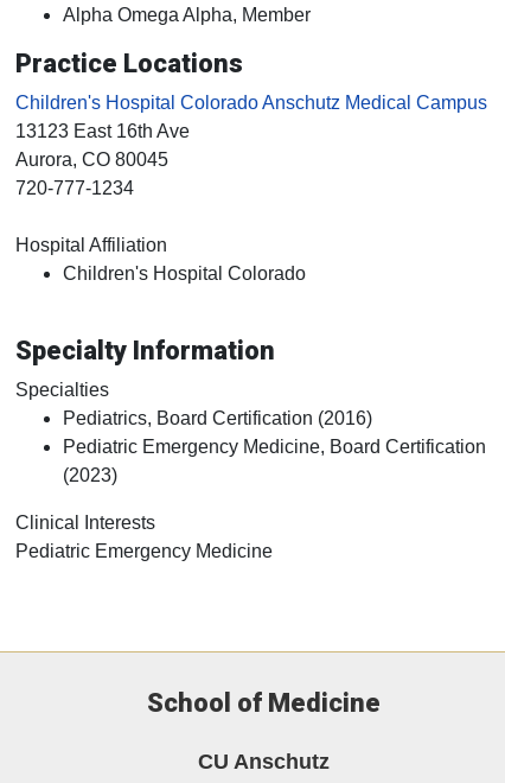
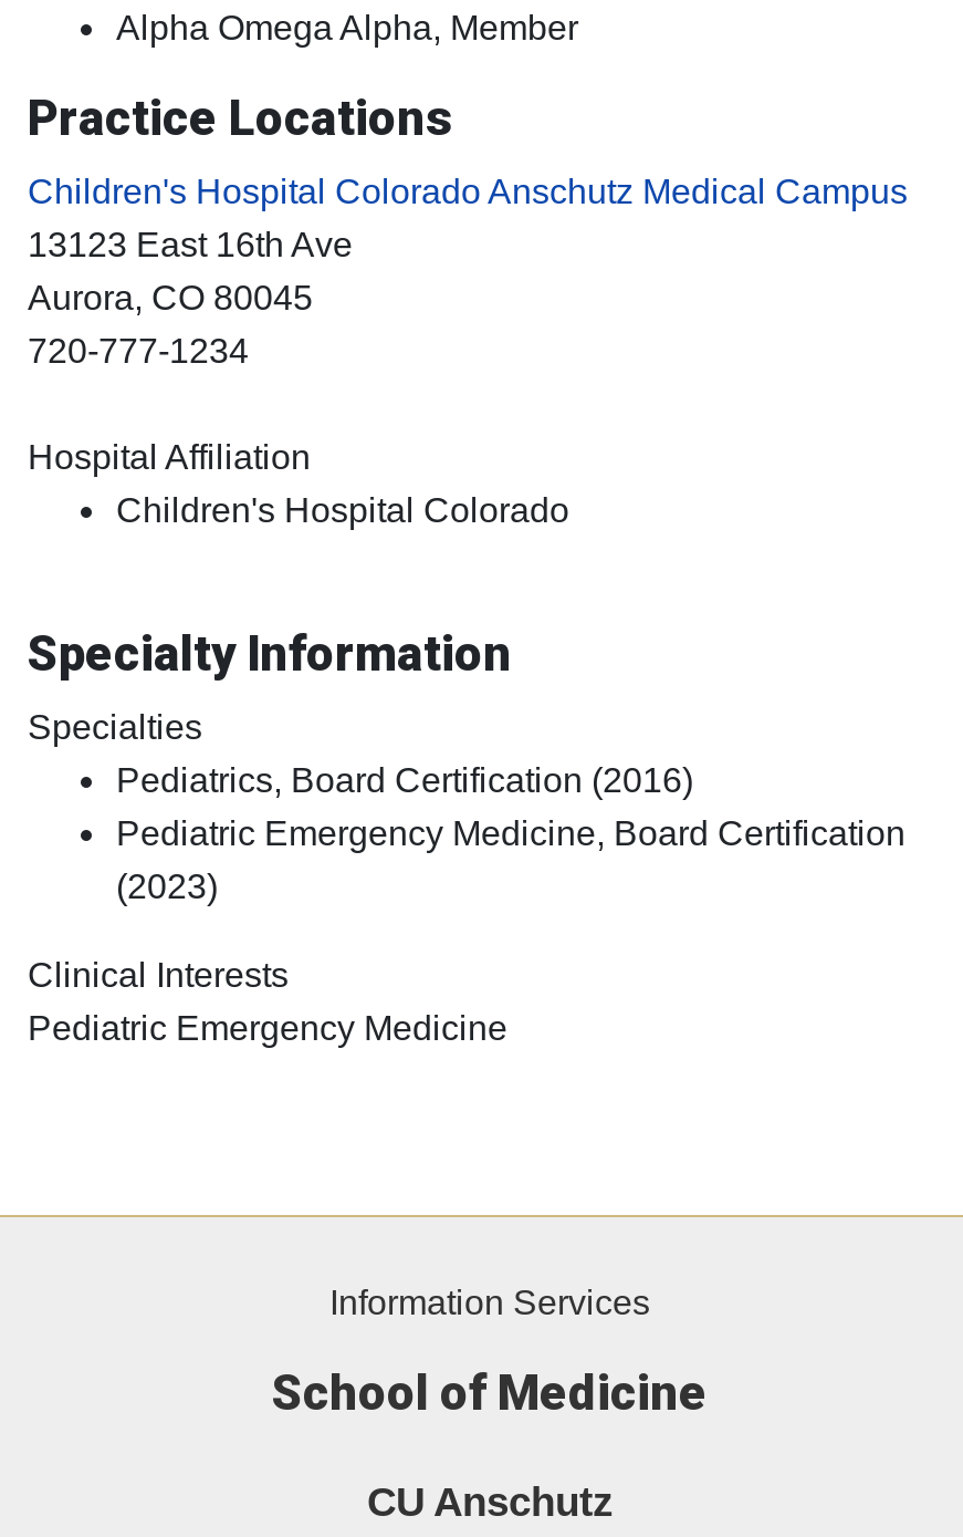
none -> [329,1284,650,1322] Information Services

